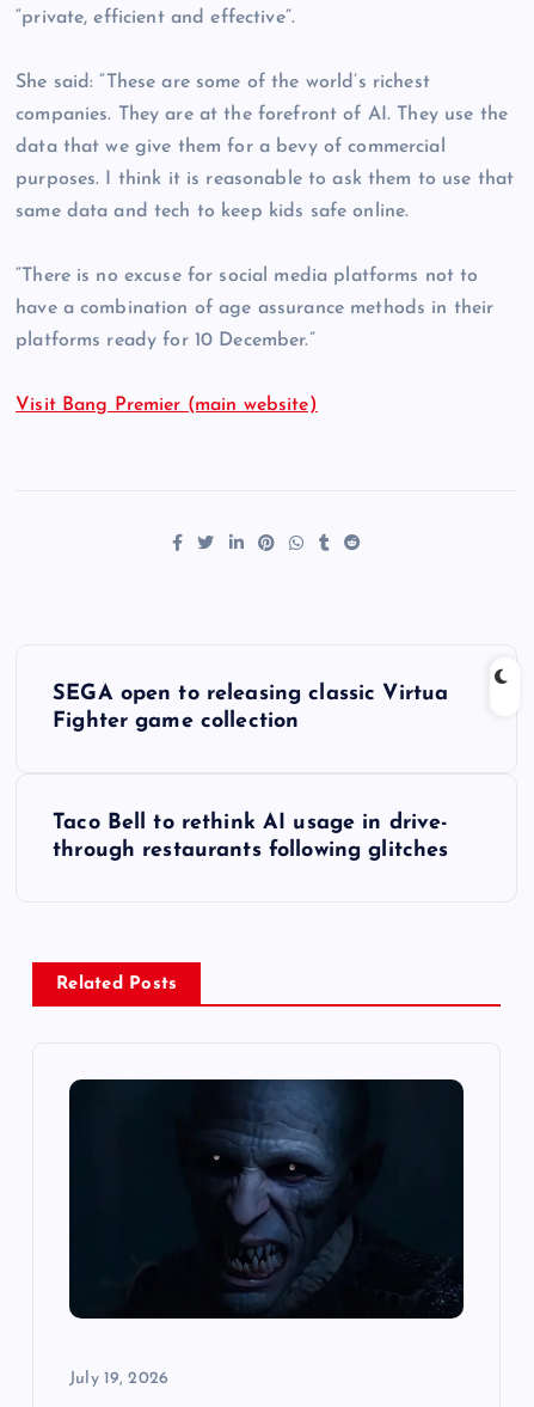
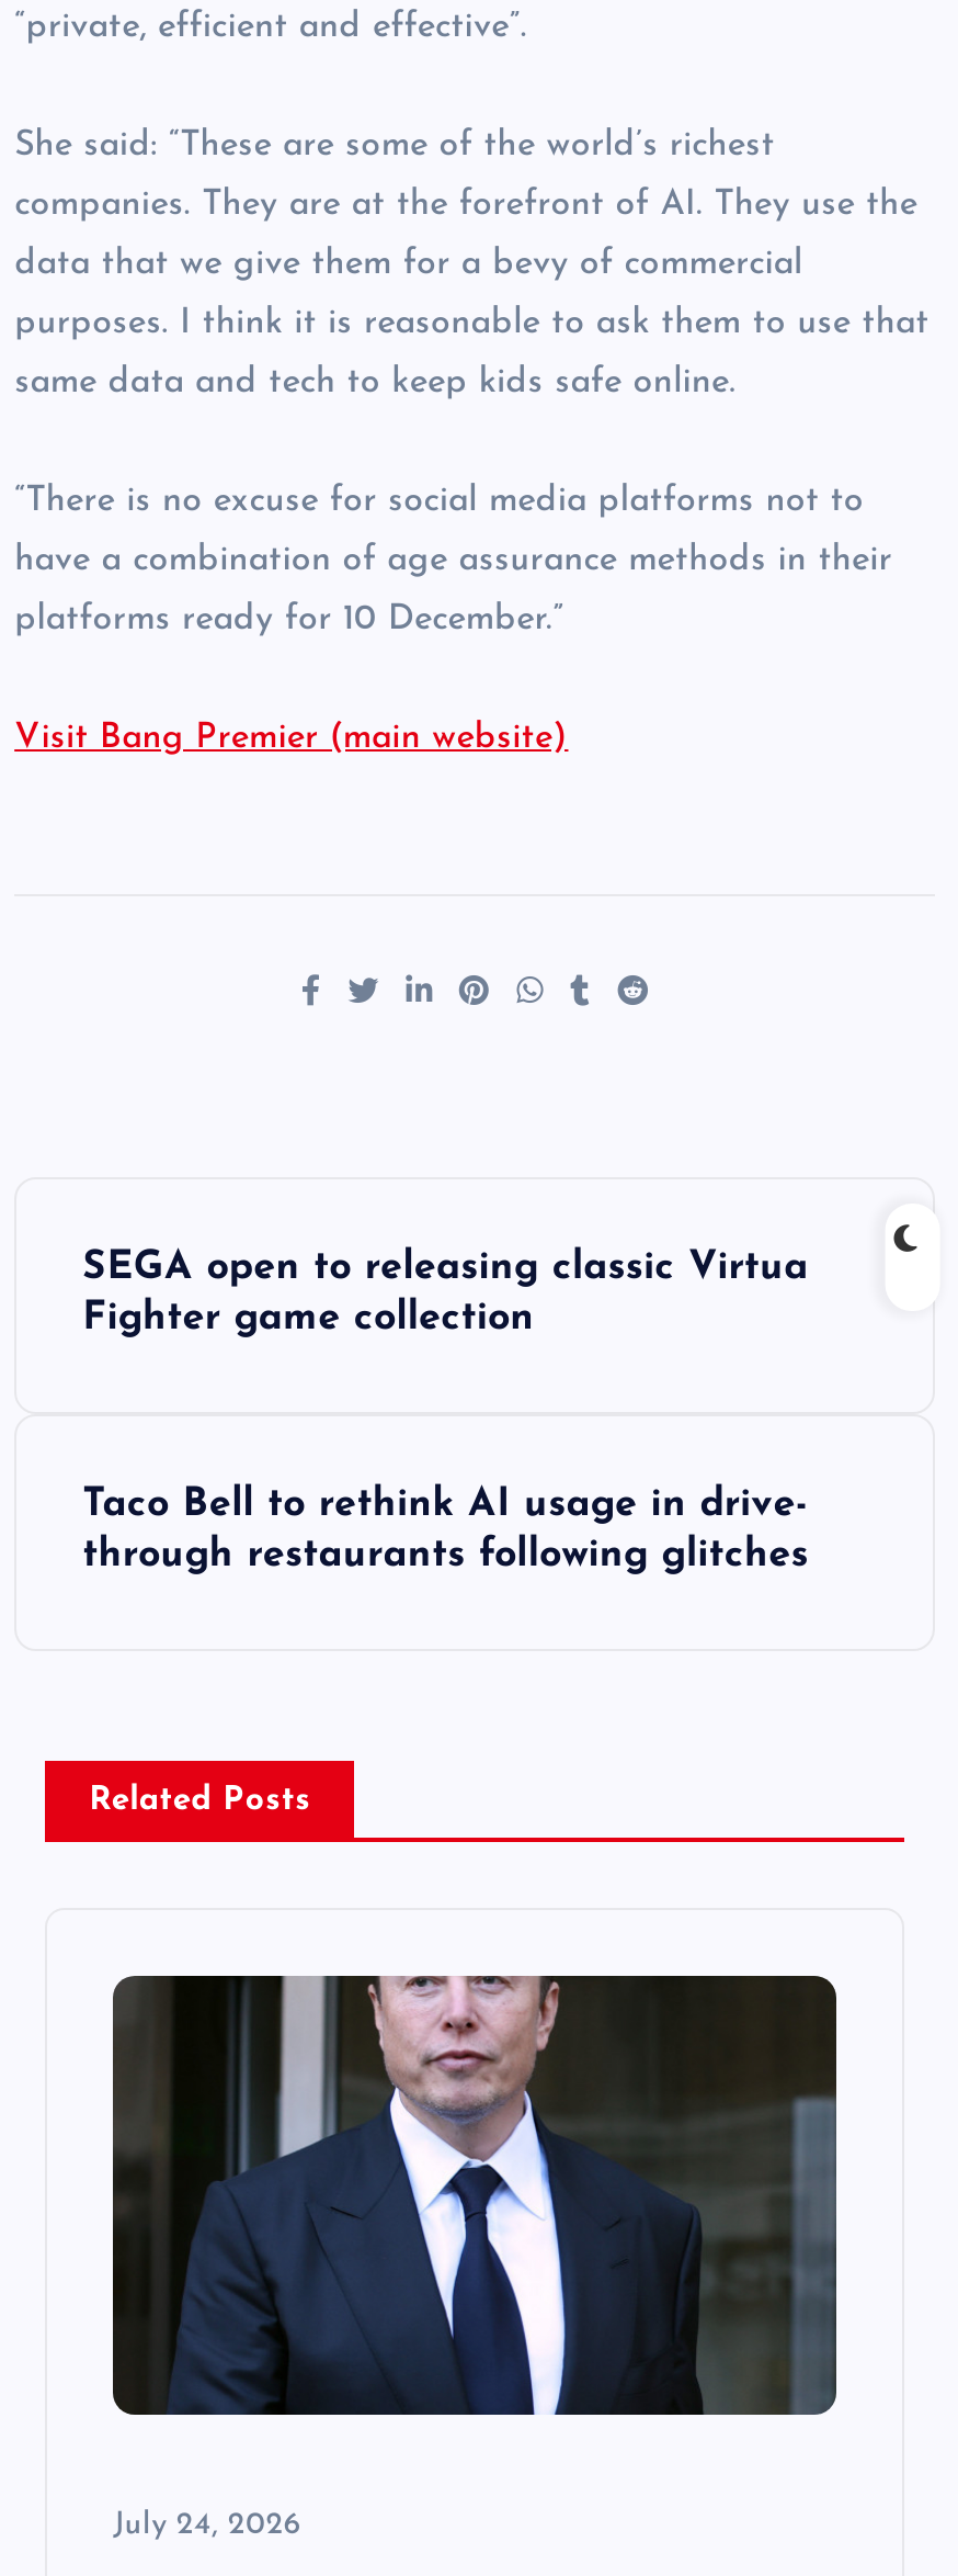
[69,1078,462,1320] [image] -> [113,1974,836,2417] [image]
[70,1369,168,1387] July 19, 2026 -> [113,2508,301,2541] July 24, 2026

